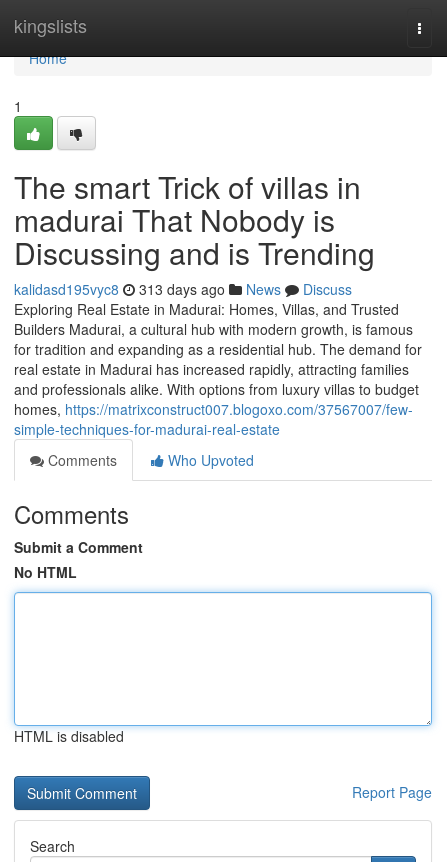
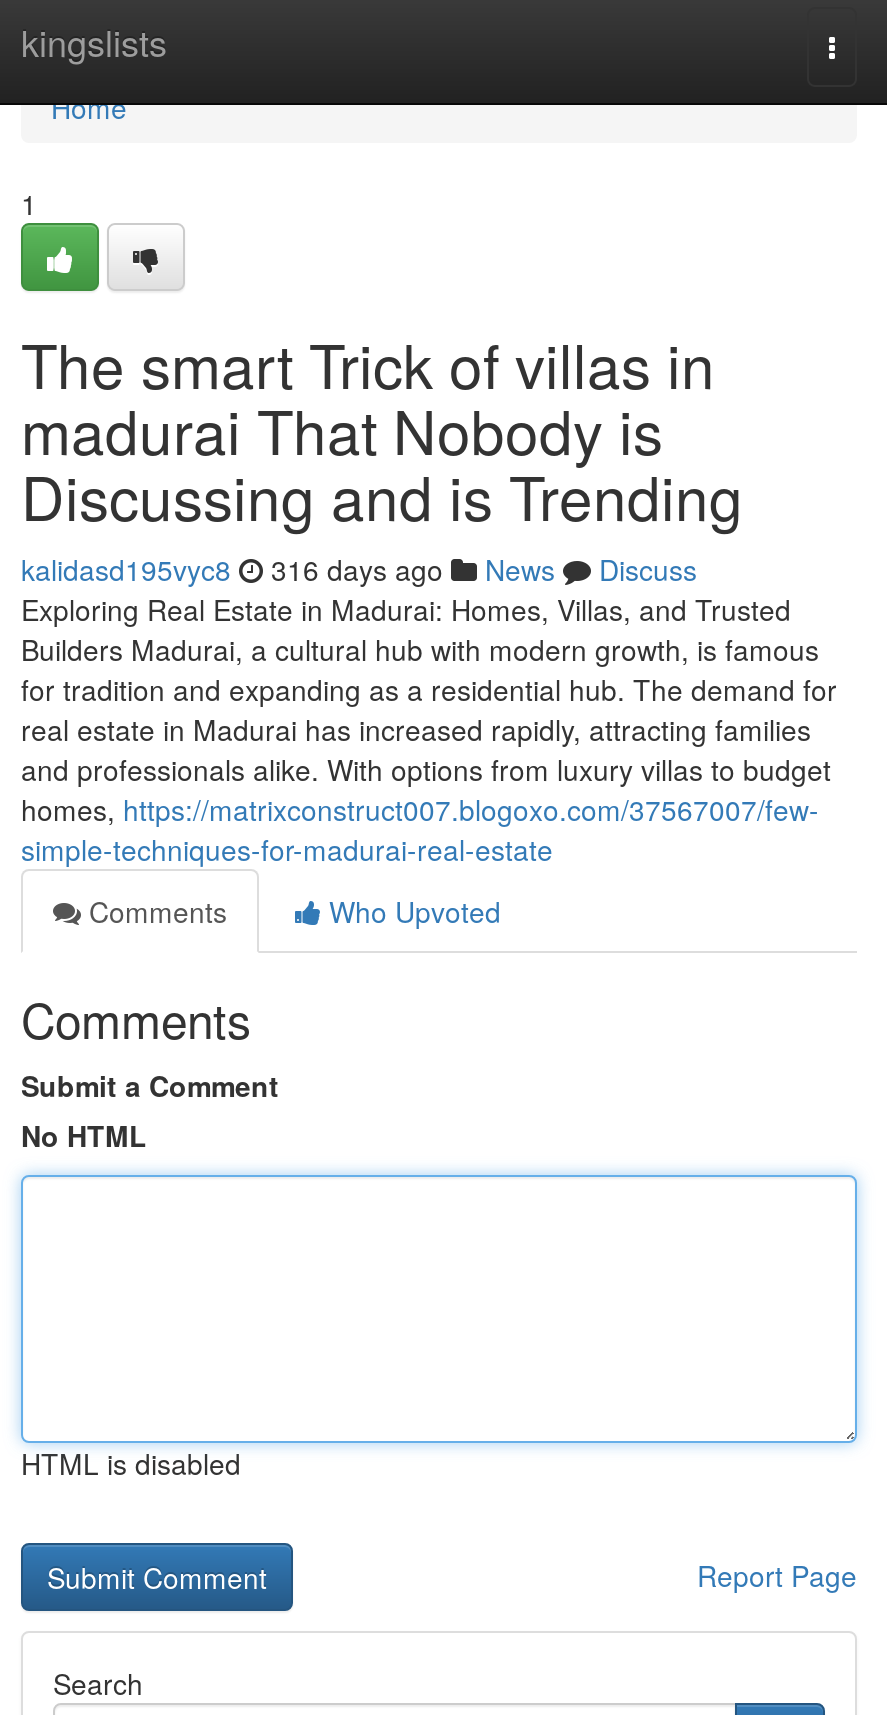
[14,279,352,299] kalidasd195vyc8 313 days ago News Discuss -> [21,549,697,589] kalidasd195vyc8 316 days ago News Discuss

